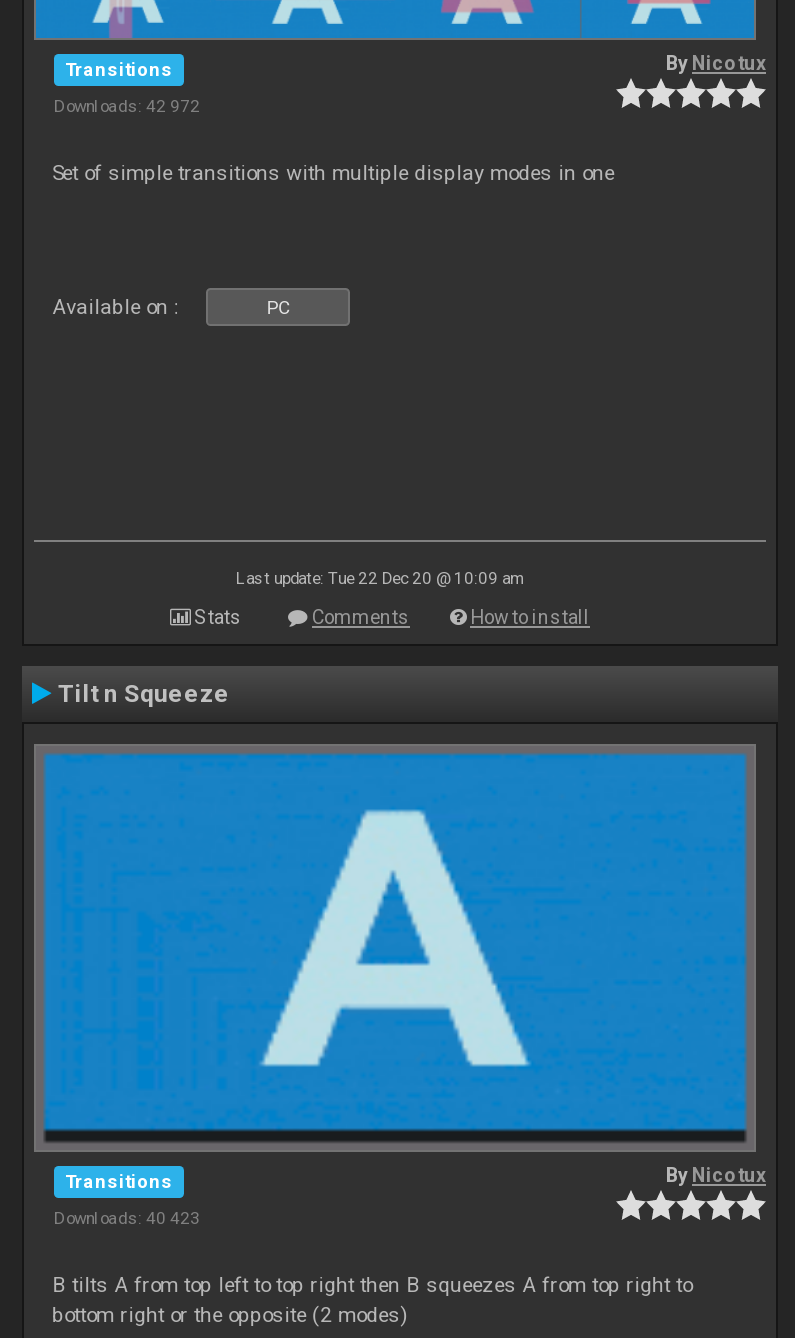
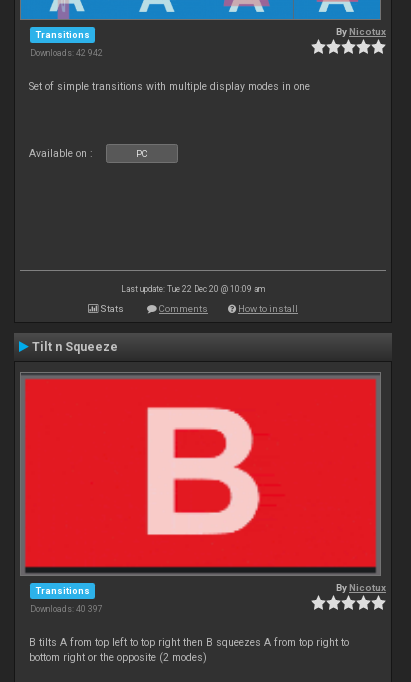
[54,95,200,115] Downloads: 42 972 -> [30,48,103,58] Downloads: 42 942
[42,746,748,1227] [image] | Downloads: 40 423 -> [22,374,379,614] [image] | Downloads: 40 397

